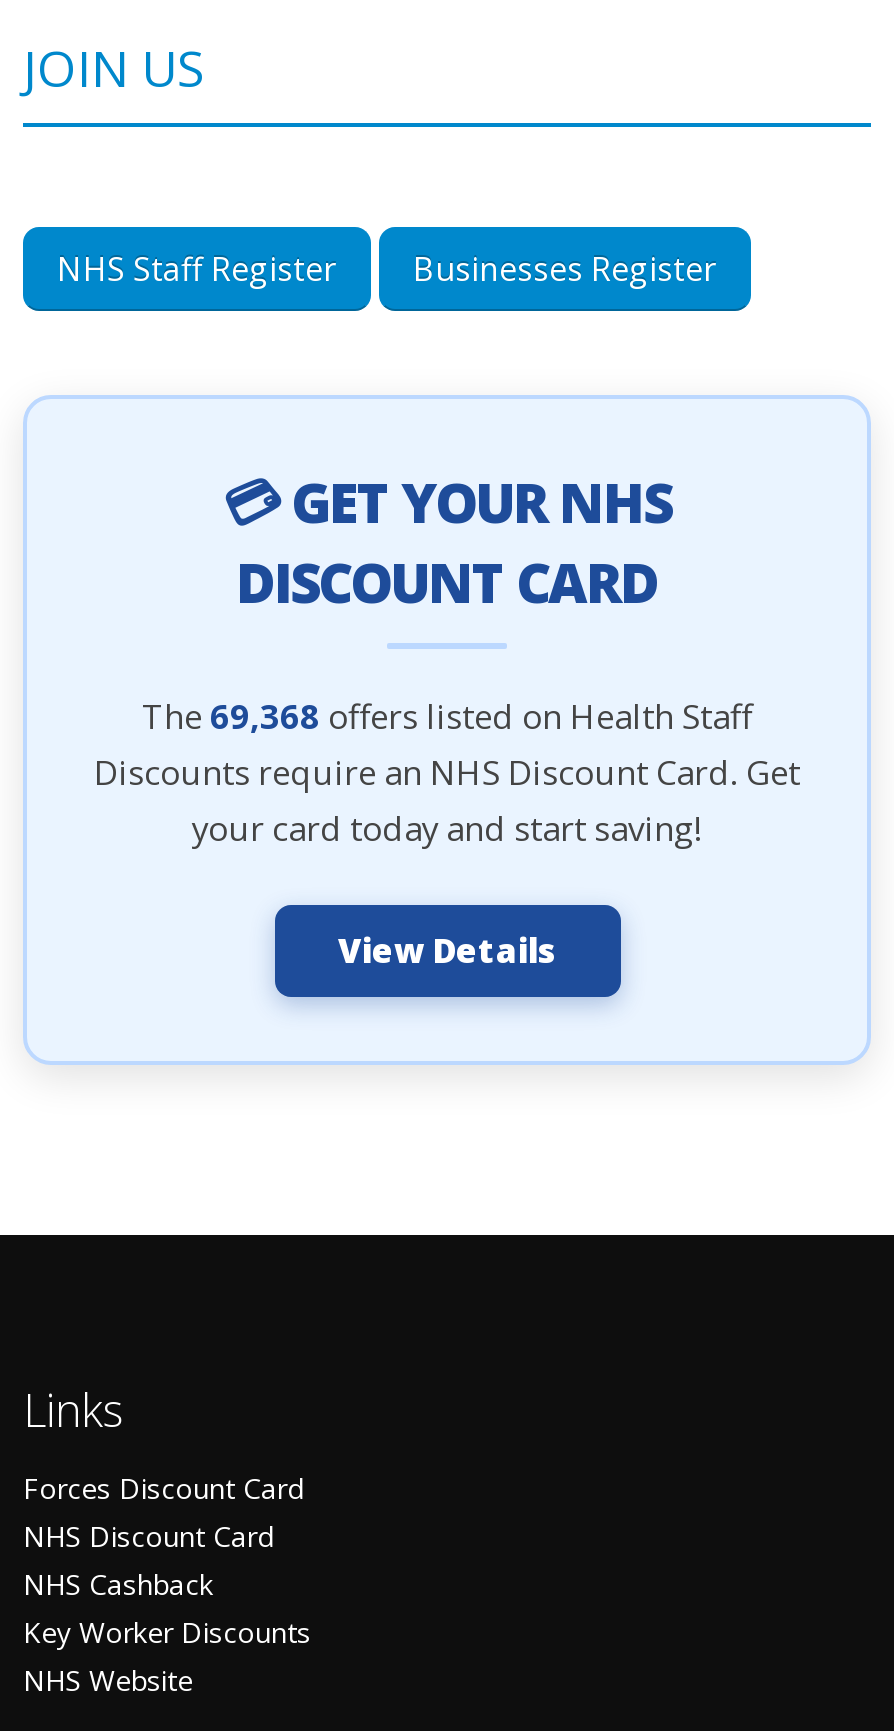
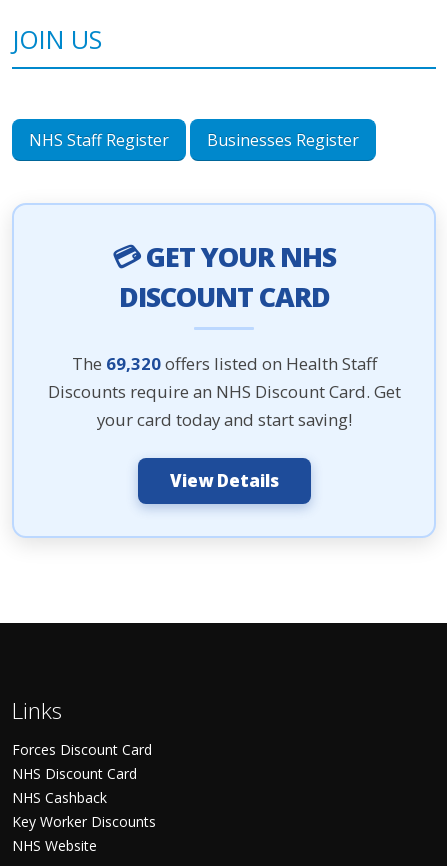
[142,693,752,739] The 69,368 offers listed on Health Staff -> [71,352,376,375] The 69,320 offers listed on Health Staff

